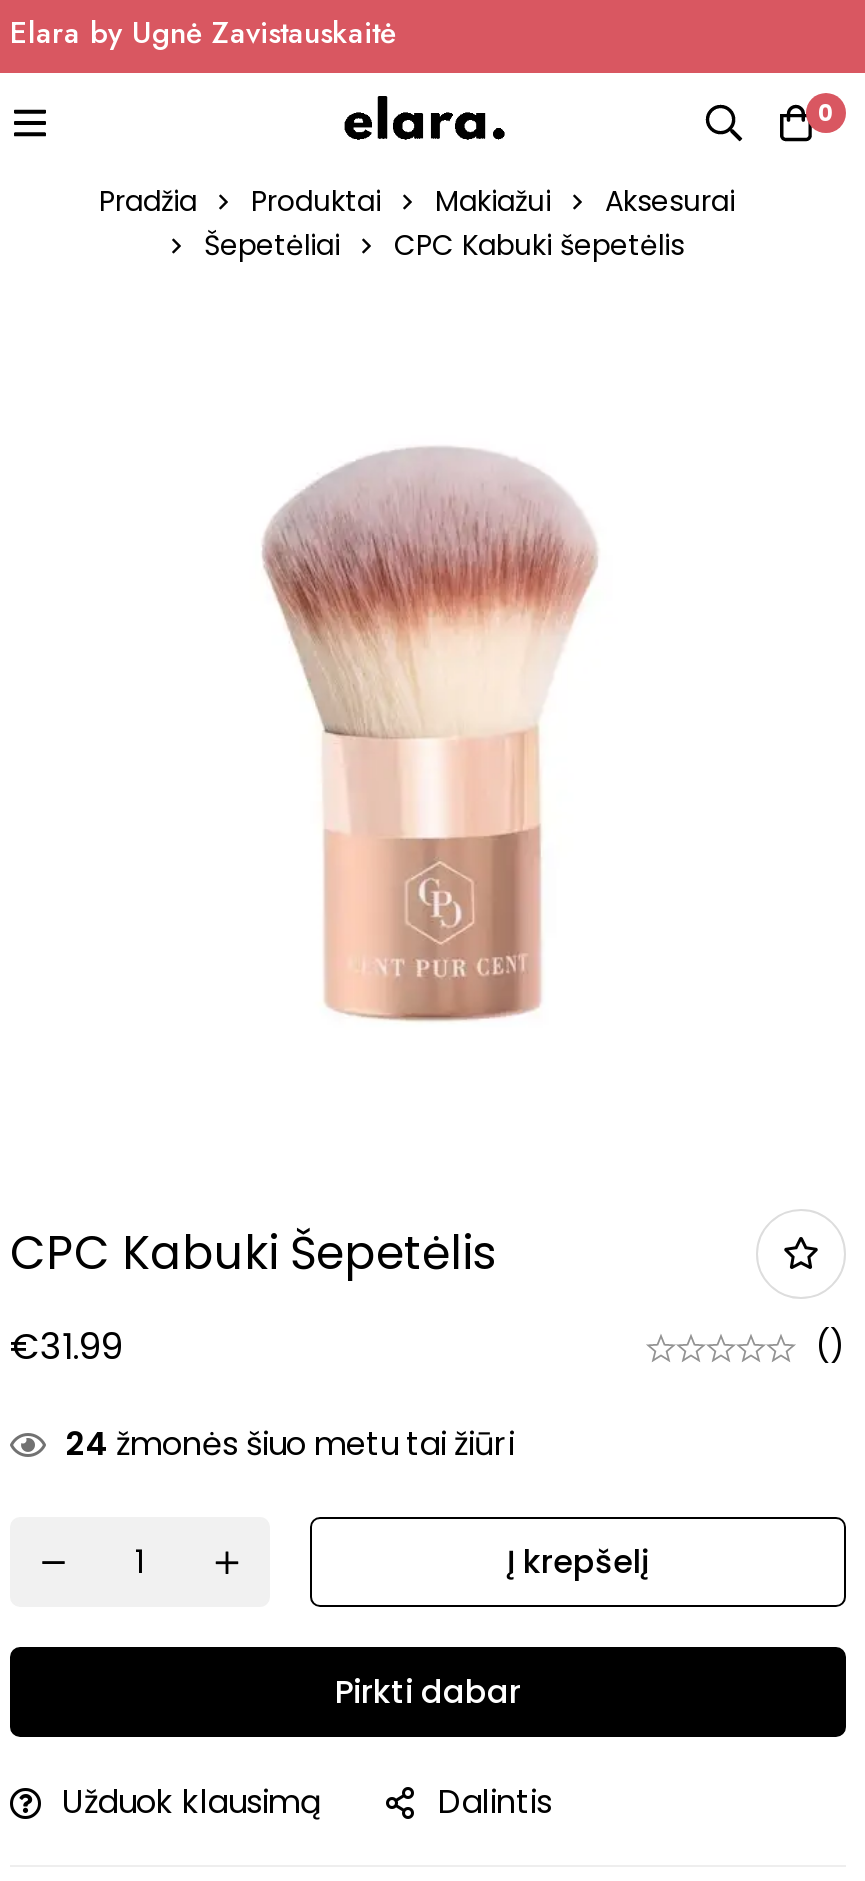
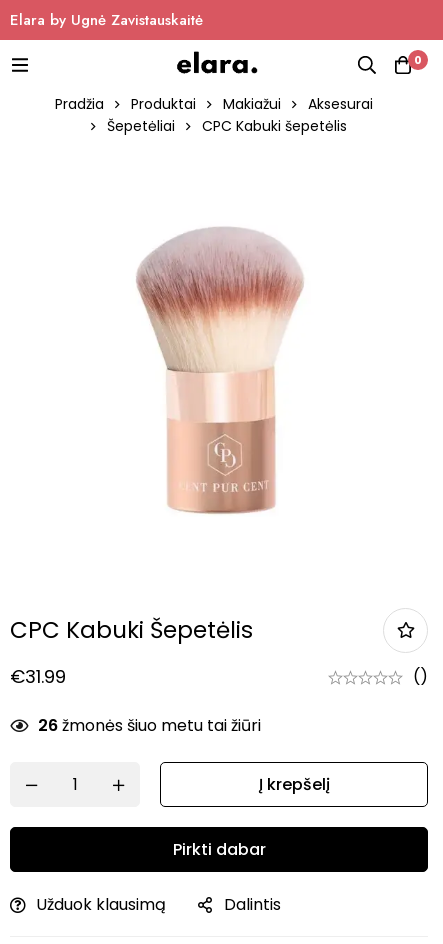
[66,1422,514,1468] 24 žmonės šiuo metu tai žiūri -> [38,714,261,737] 26 žmonės šiuo metu tai žiūri

